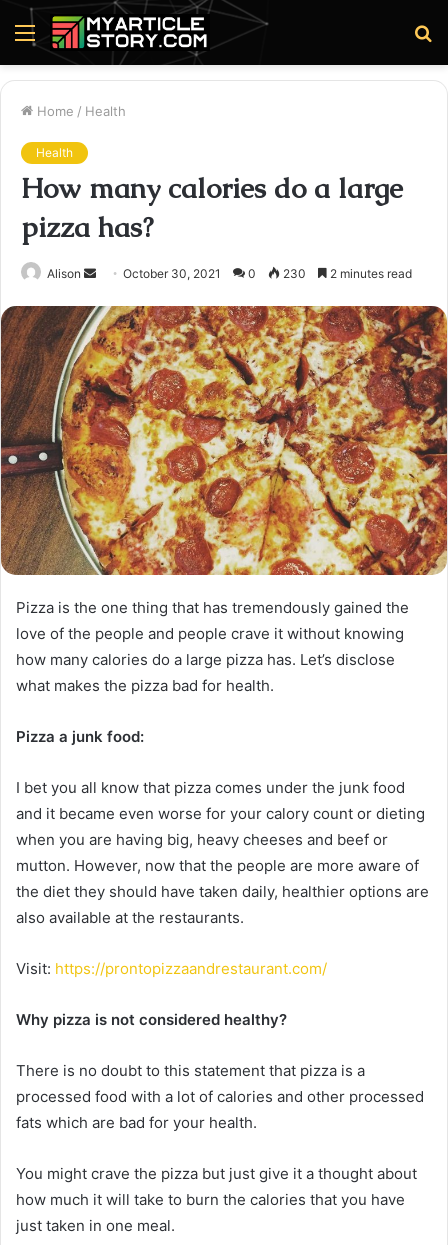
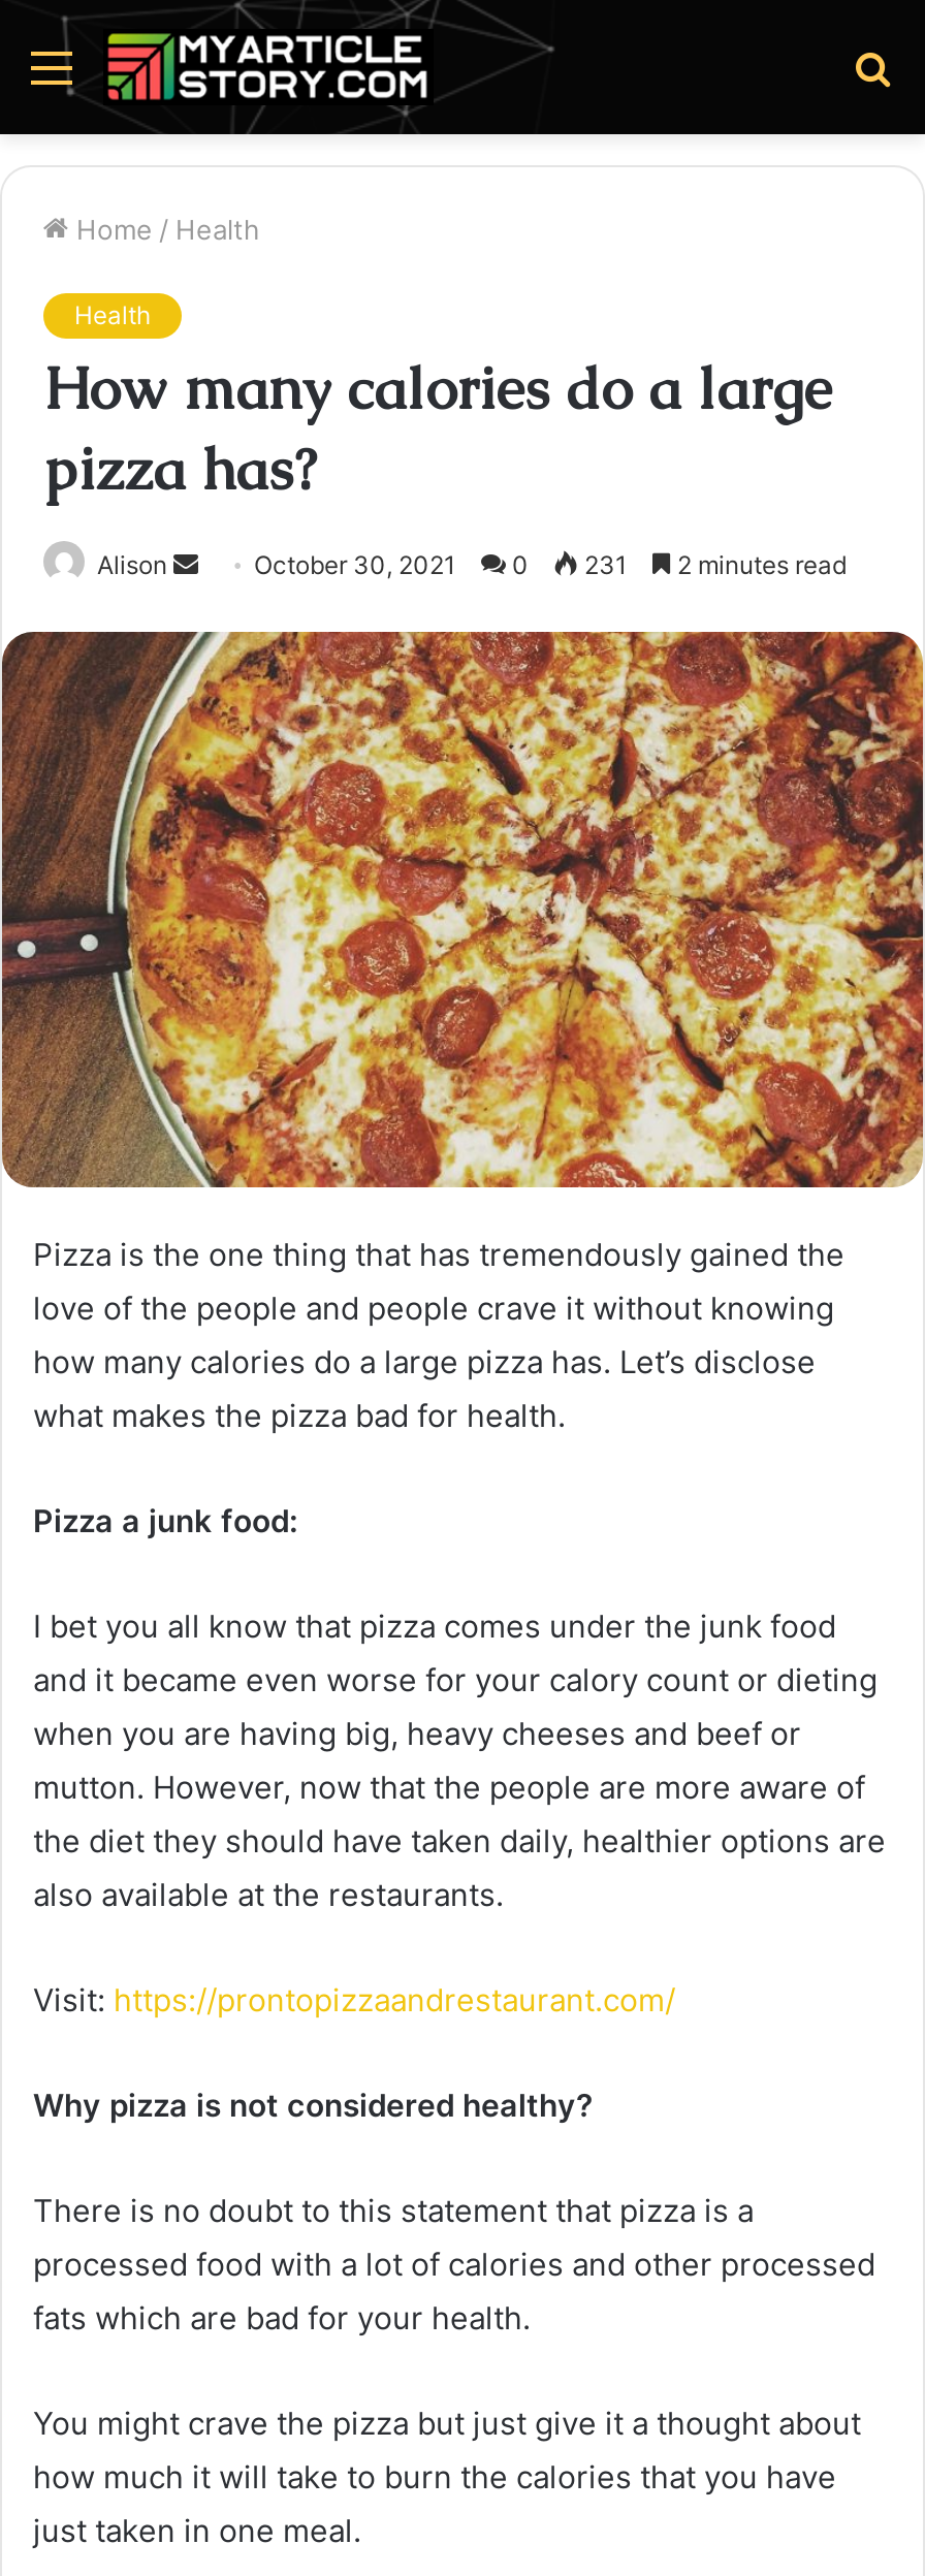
[280,266,306,281] 230 -> [578,549,628,580] 231

